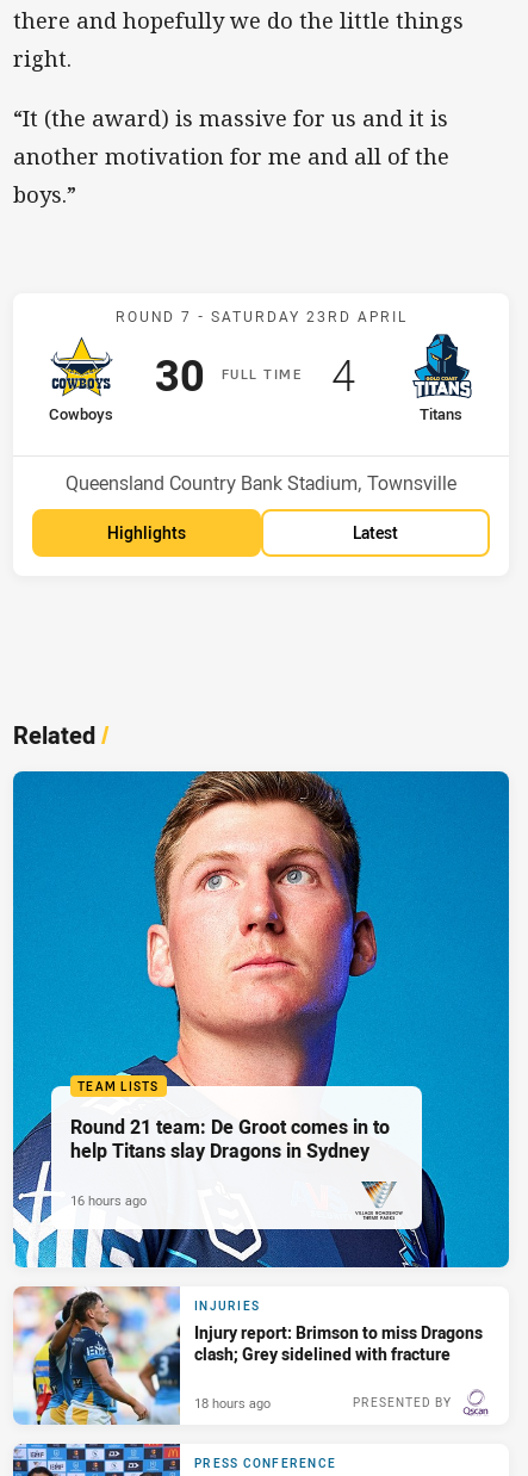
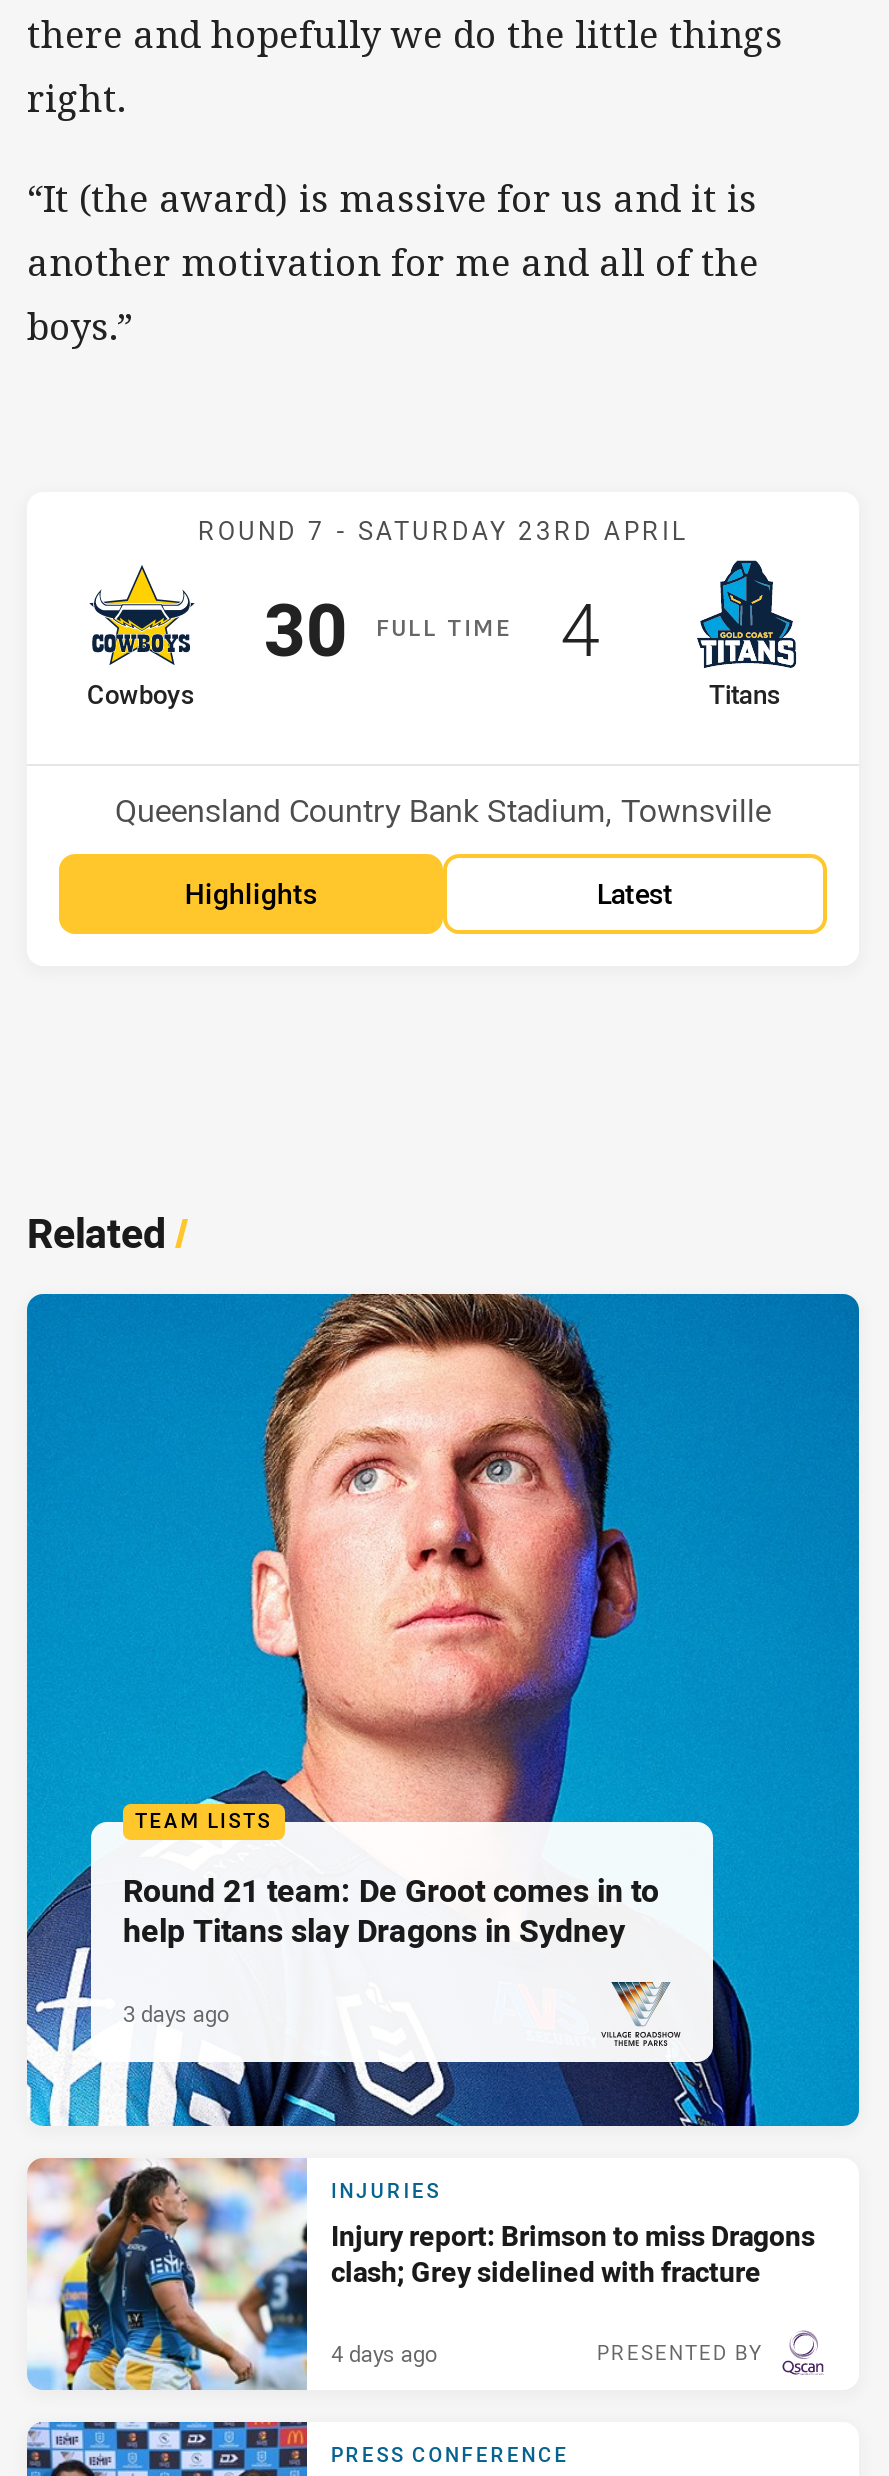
[70,1191,147,1209] 16 hours ago -> [123,1998,229,2028] 3 days ago
[194,1394,271,1412] 18 hours ago -> [331,2338,437,2368] 4 days ago

